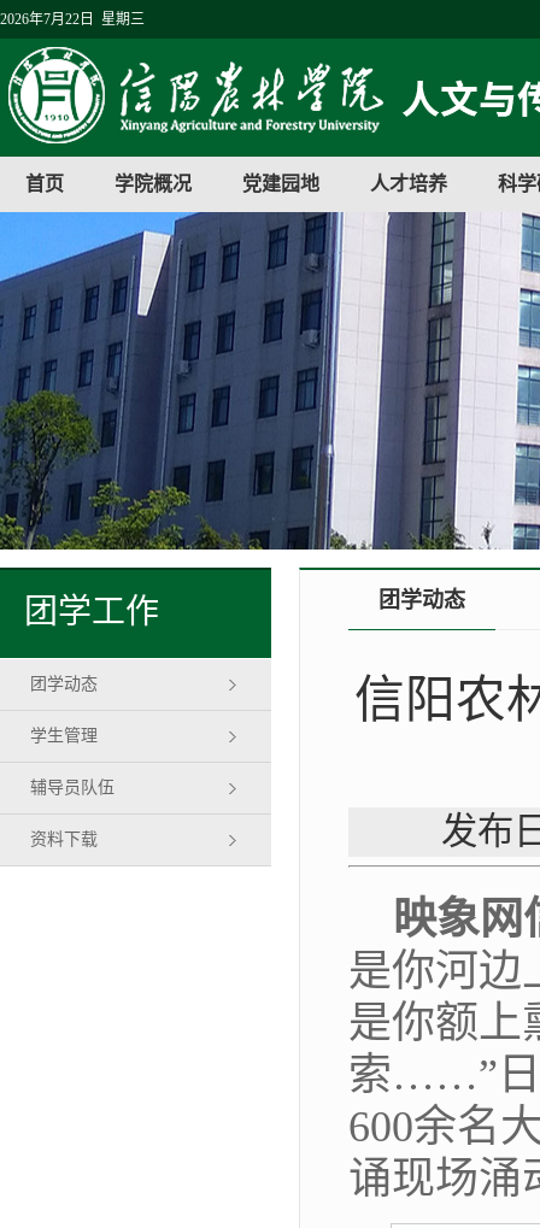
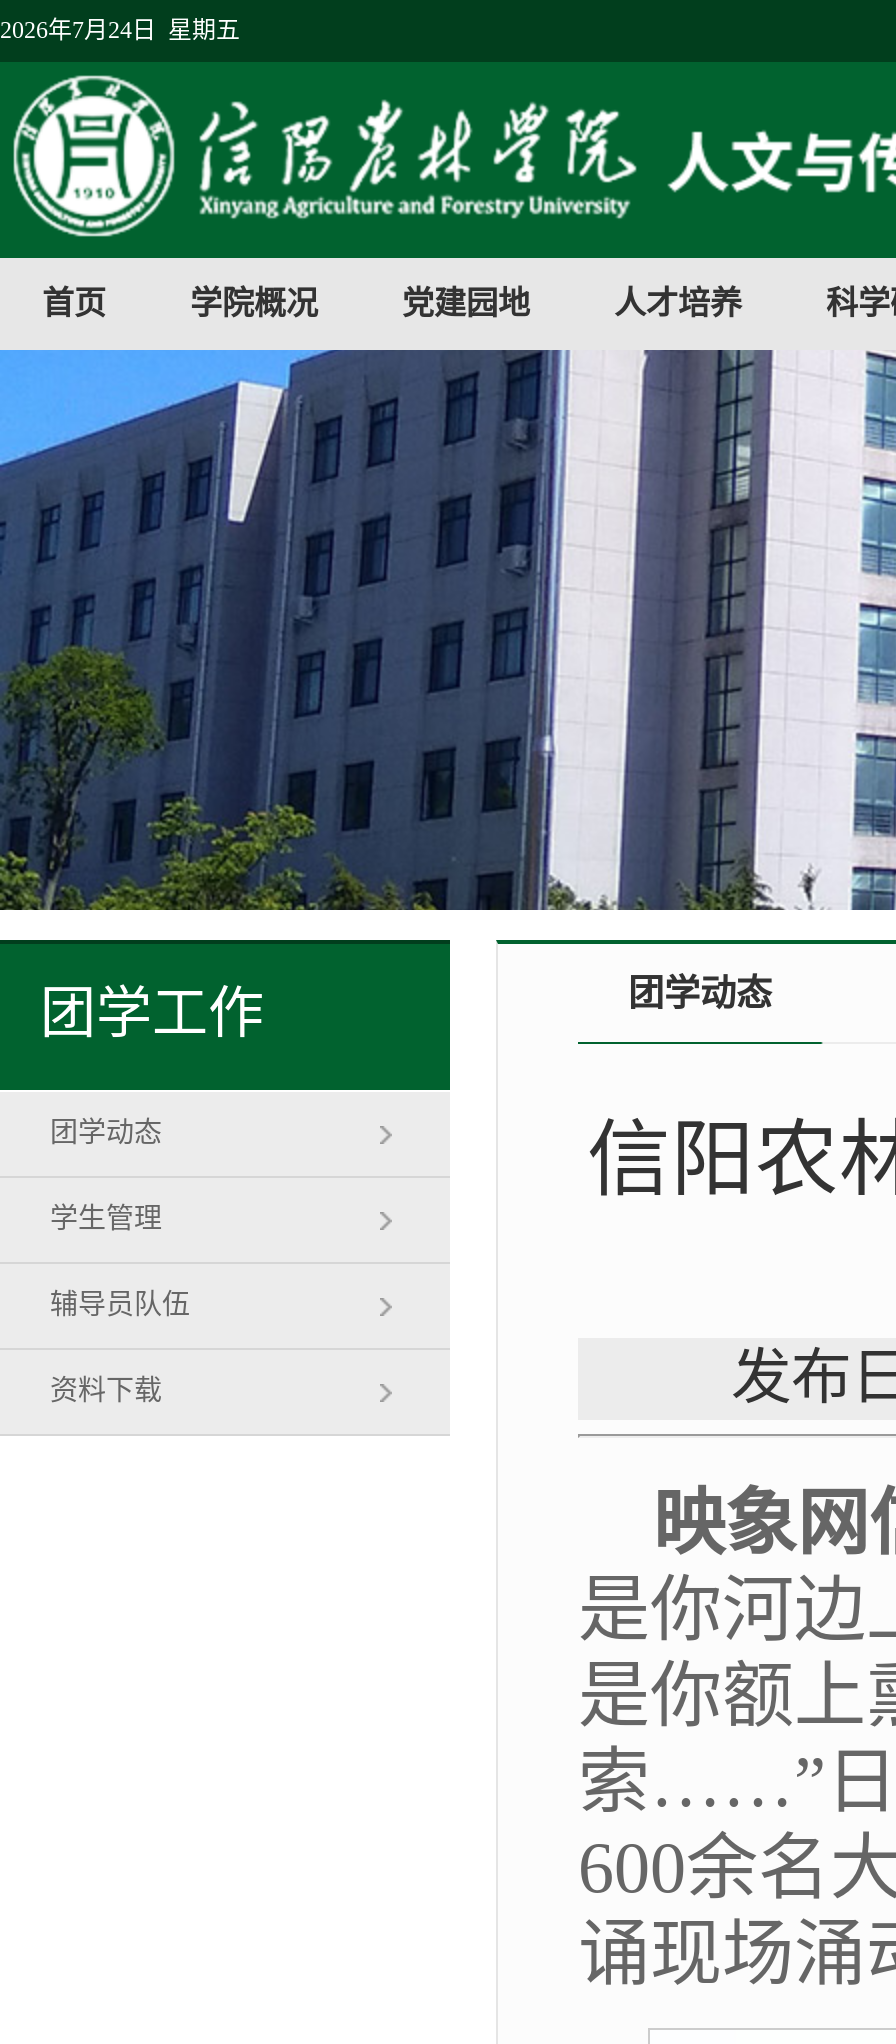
[0,11,145,28] 2026年7月22日 星期三 -> [0,16,240,44] 2026年7月24日 星期五

